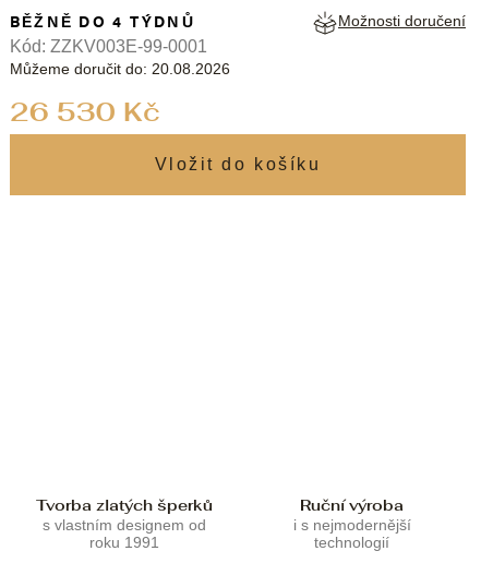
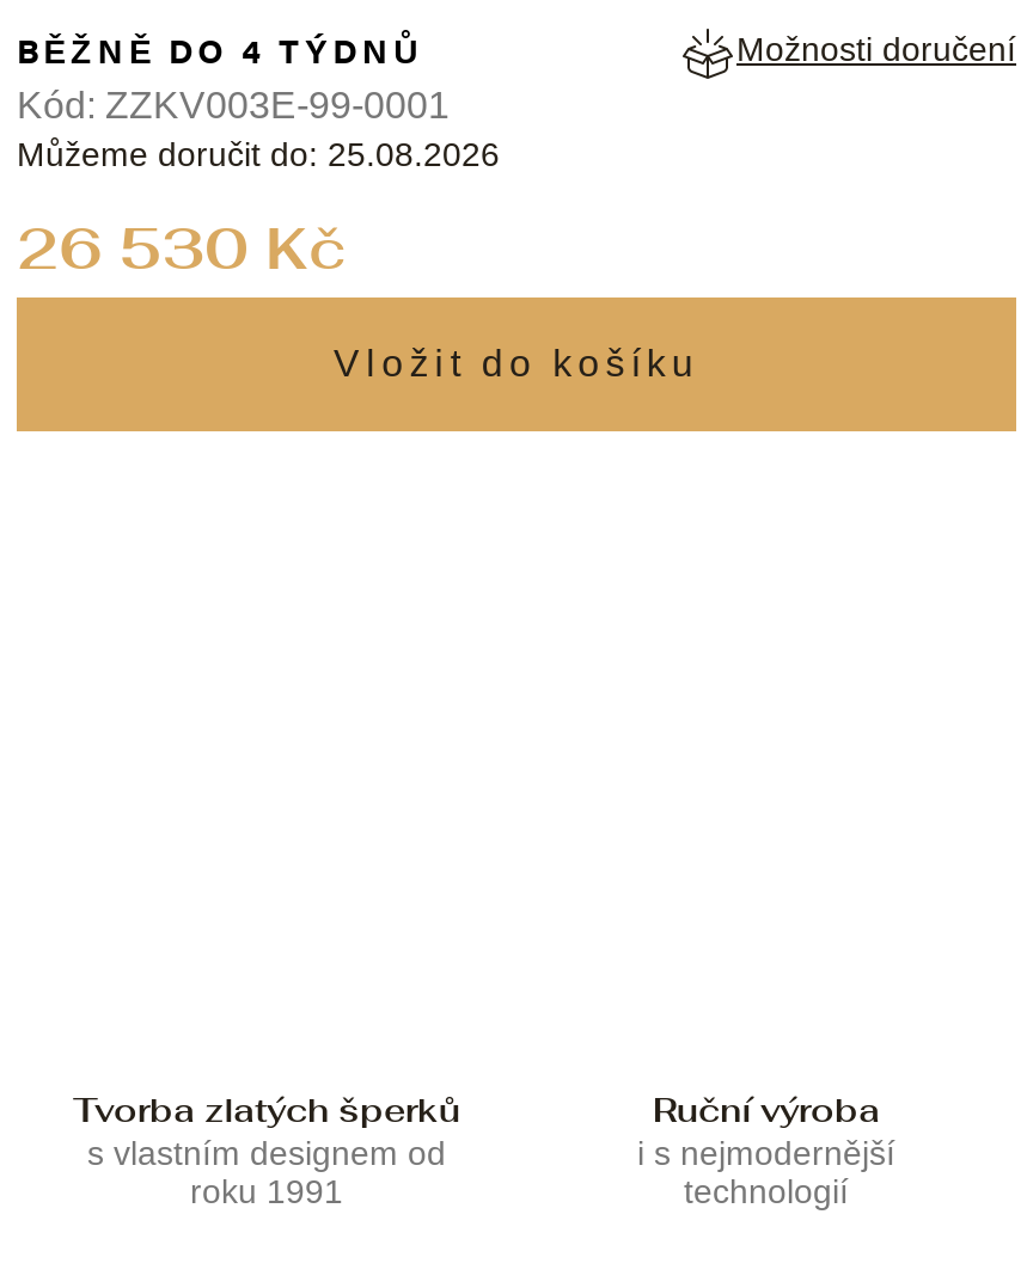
[10,60,230,77] Můžeme doručit do: 20.08.2026 -> [17,135,500,173] Můžeme doručit do: 25.08.2026

